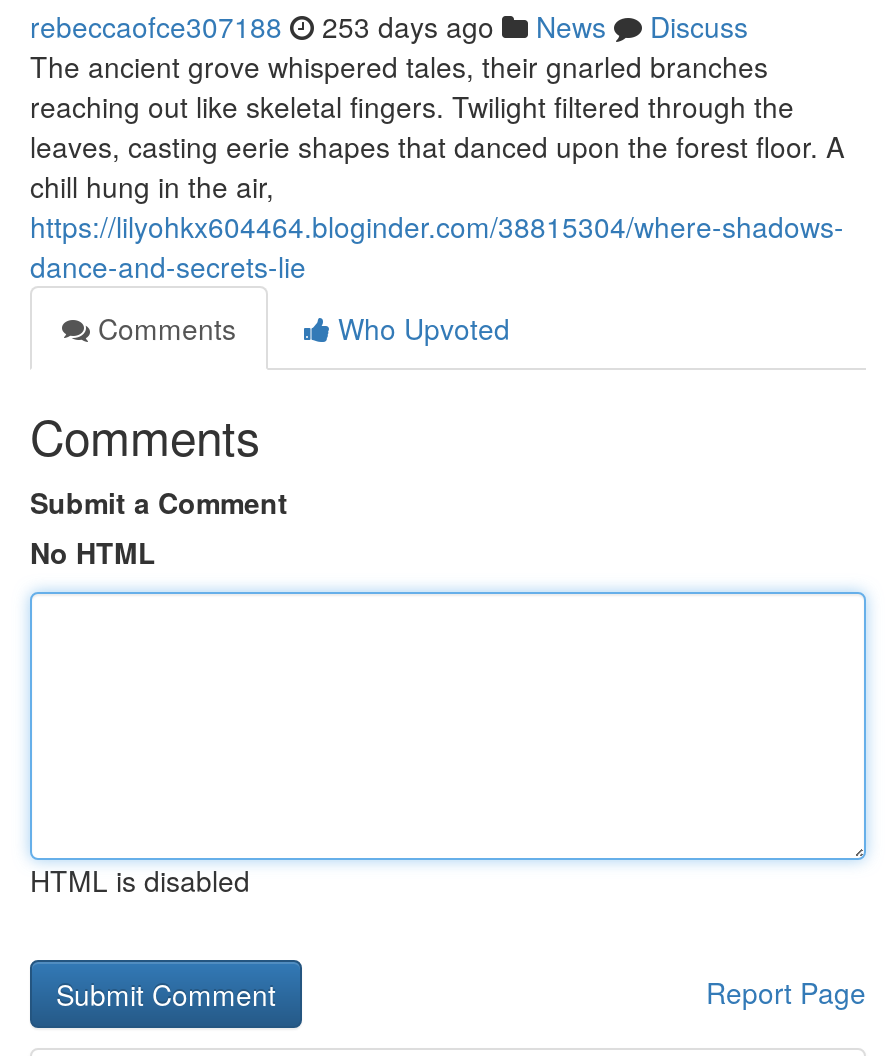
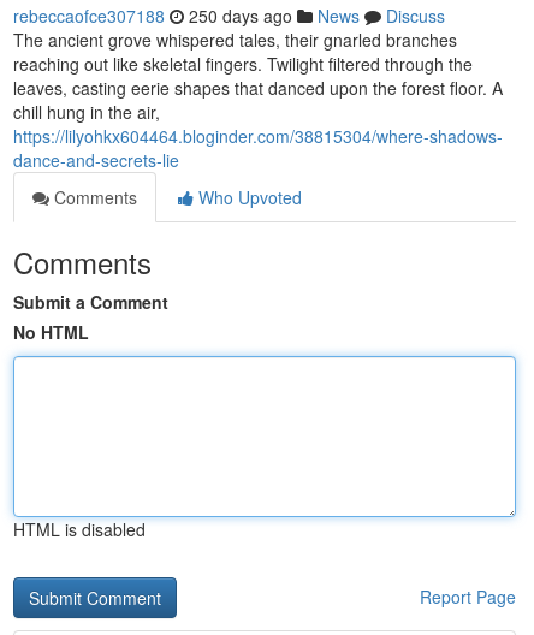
[30,6,748,46] rebeccaofce307188 253 days ago News Discuss -> [13,4,445,28] rebeccaofce307188 250 days ago News Discuss

